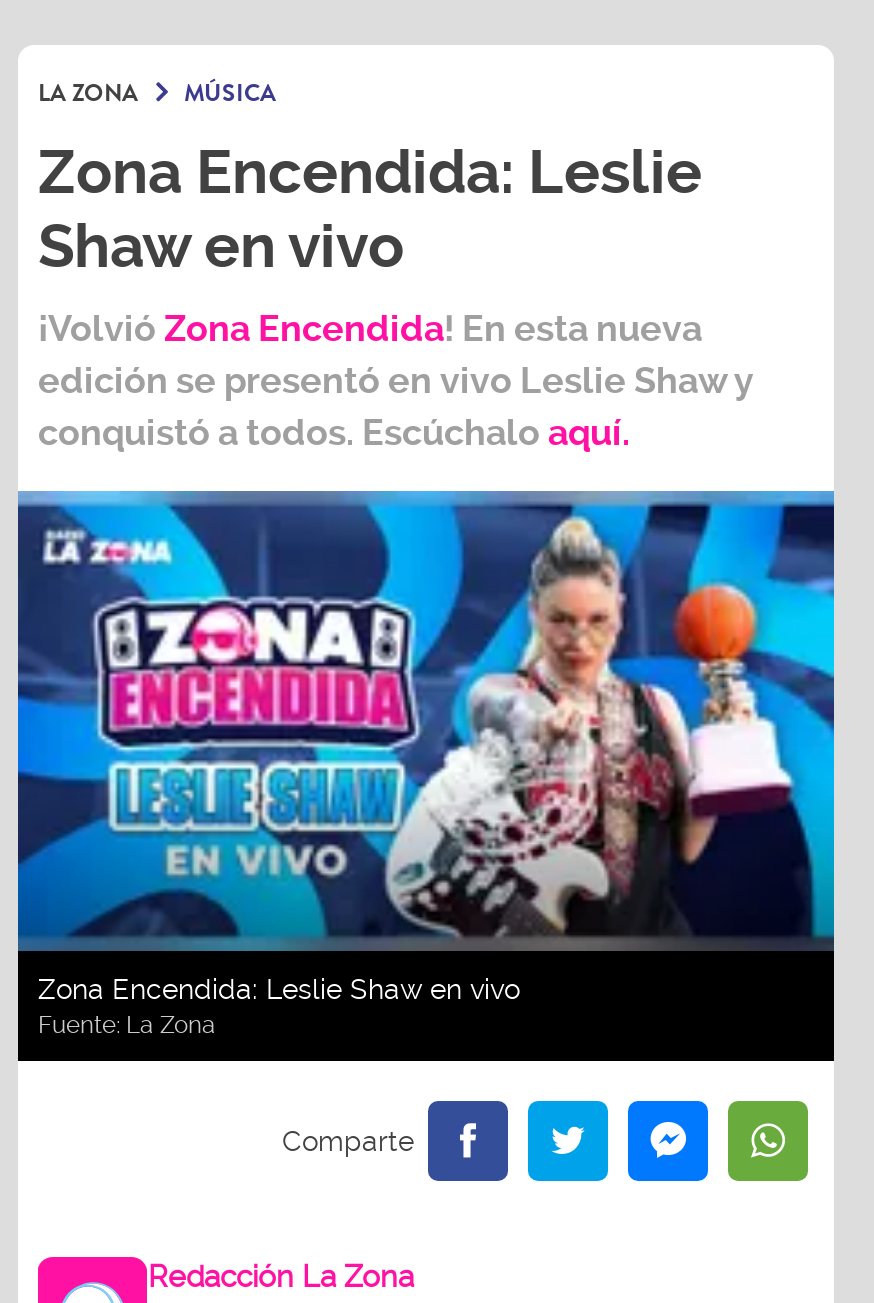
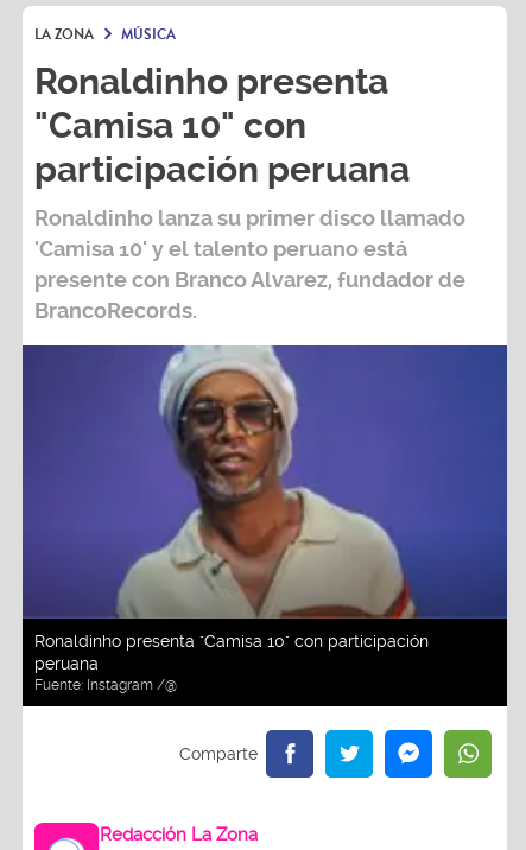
[38,138,754,454] Zona Encendida: Leslie | Shaw en vivo | ¡Volvió Zona Encendida! En esta nueva | edición se presentó en vivo Leslie Shaw y | conquistó a todos. Escúchalo aquí. -> [34,61,465,323] Ronaldinho presenta | "Camisa 10" con | participación peruana | Ronaldinho lanza su primer disco llamado | 'Camisa 10' y el talento peruano está | presente con Branco Alvarez, fundador de | BrancoRecords.
[18,489,836,1039] [image] | Zona Encendida: Leslie Shaw en vivo | Fuente: La Zona -> [21,344,508,693] [image] | Ronaldinho presenta "Camisa 10" con participación | peruana | Fuente: Instagram /@

